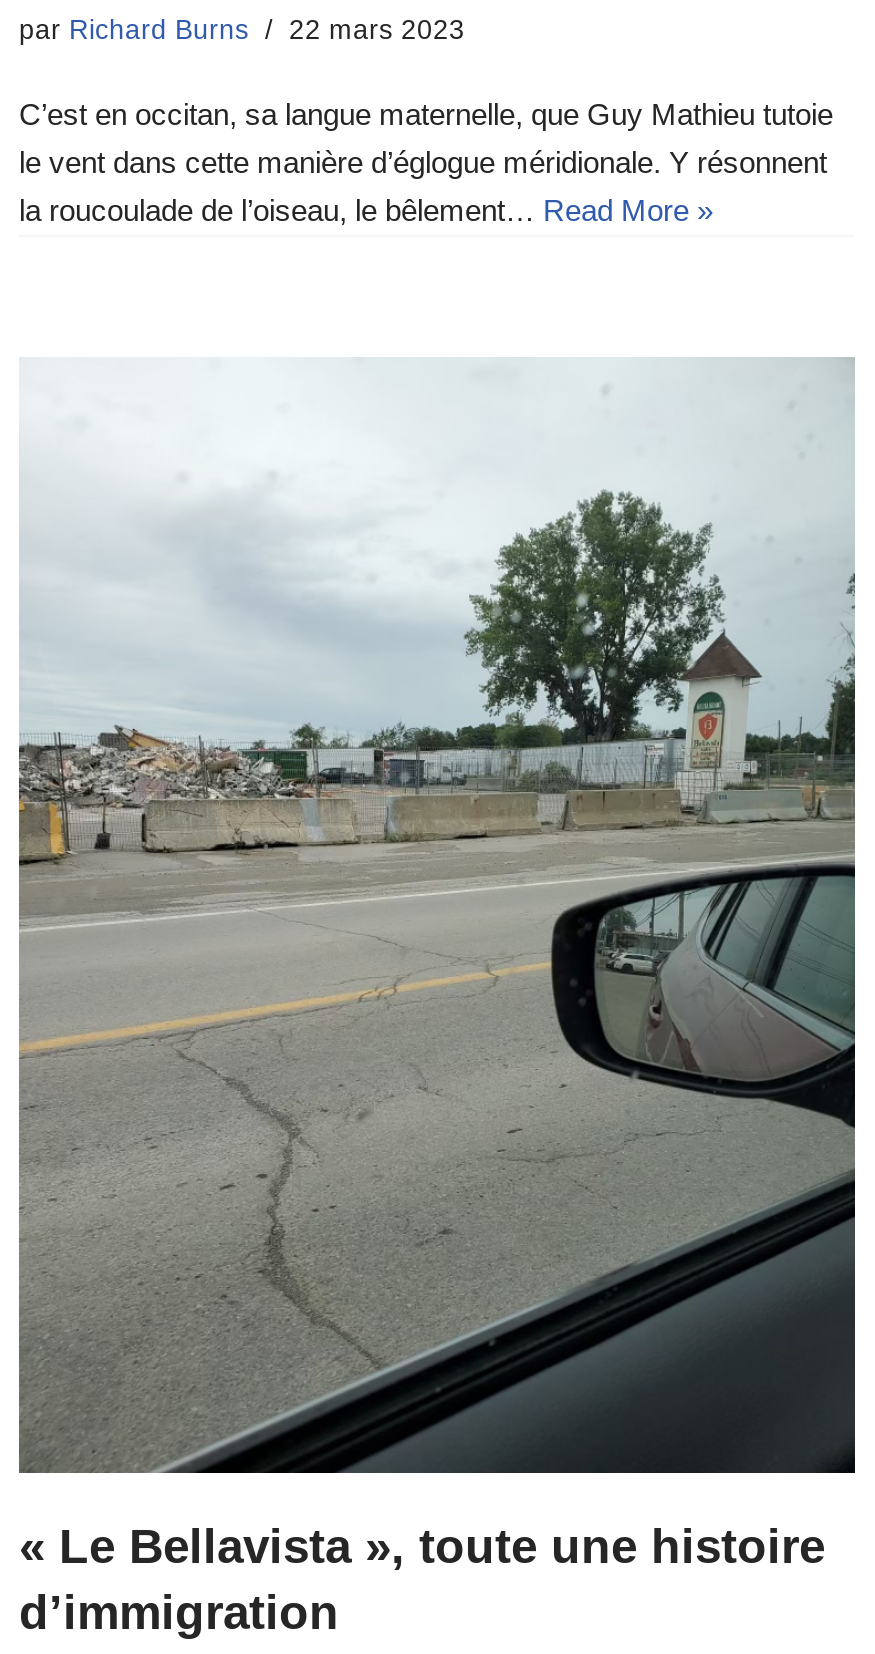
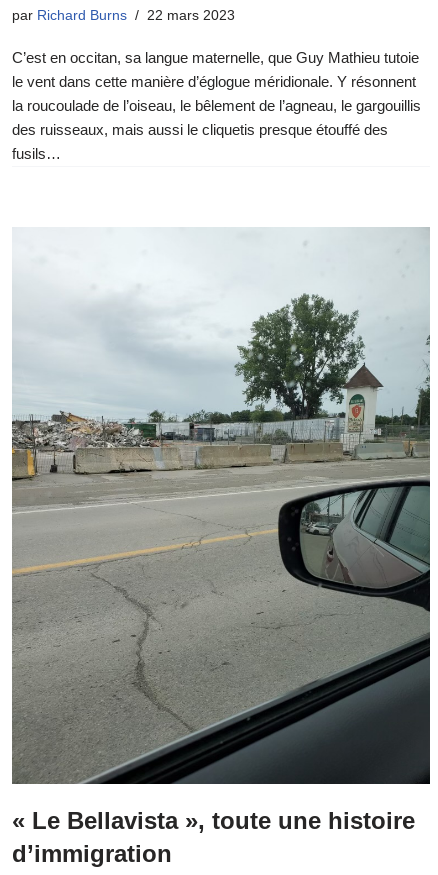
[19,194,713,228] la roucoulade de l’oiseau, le bêlement… Read More » -> [12,97,421,162] la roucoulade de l’oiseau, le bêlement de l’agneau, le gargouillis | des ruisseaux, mais aussi le cliquetis presque étouffé des | fusils…

